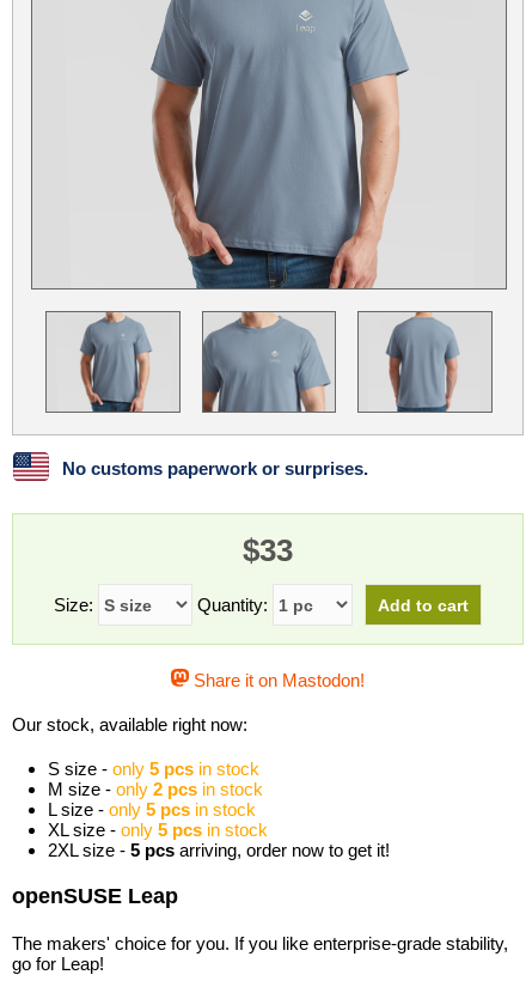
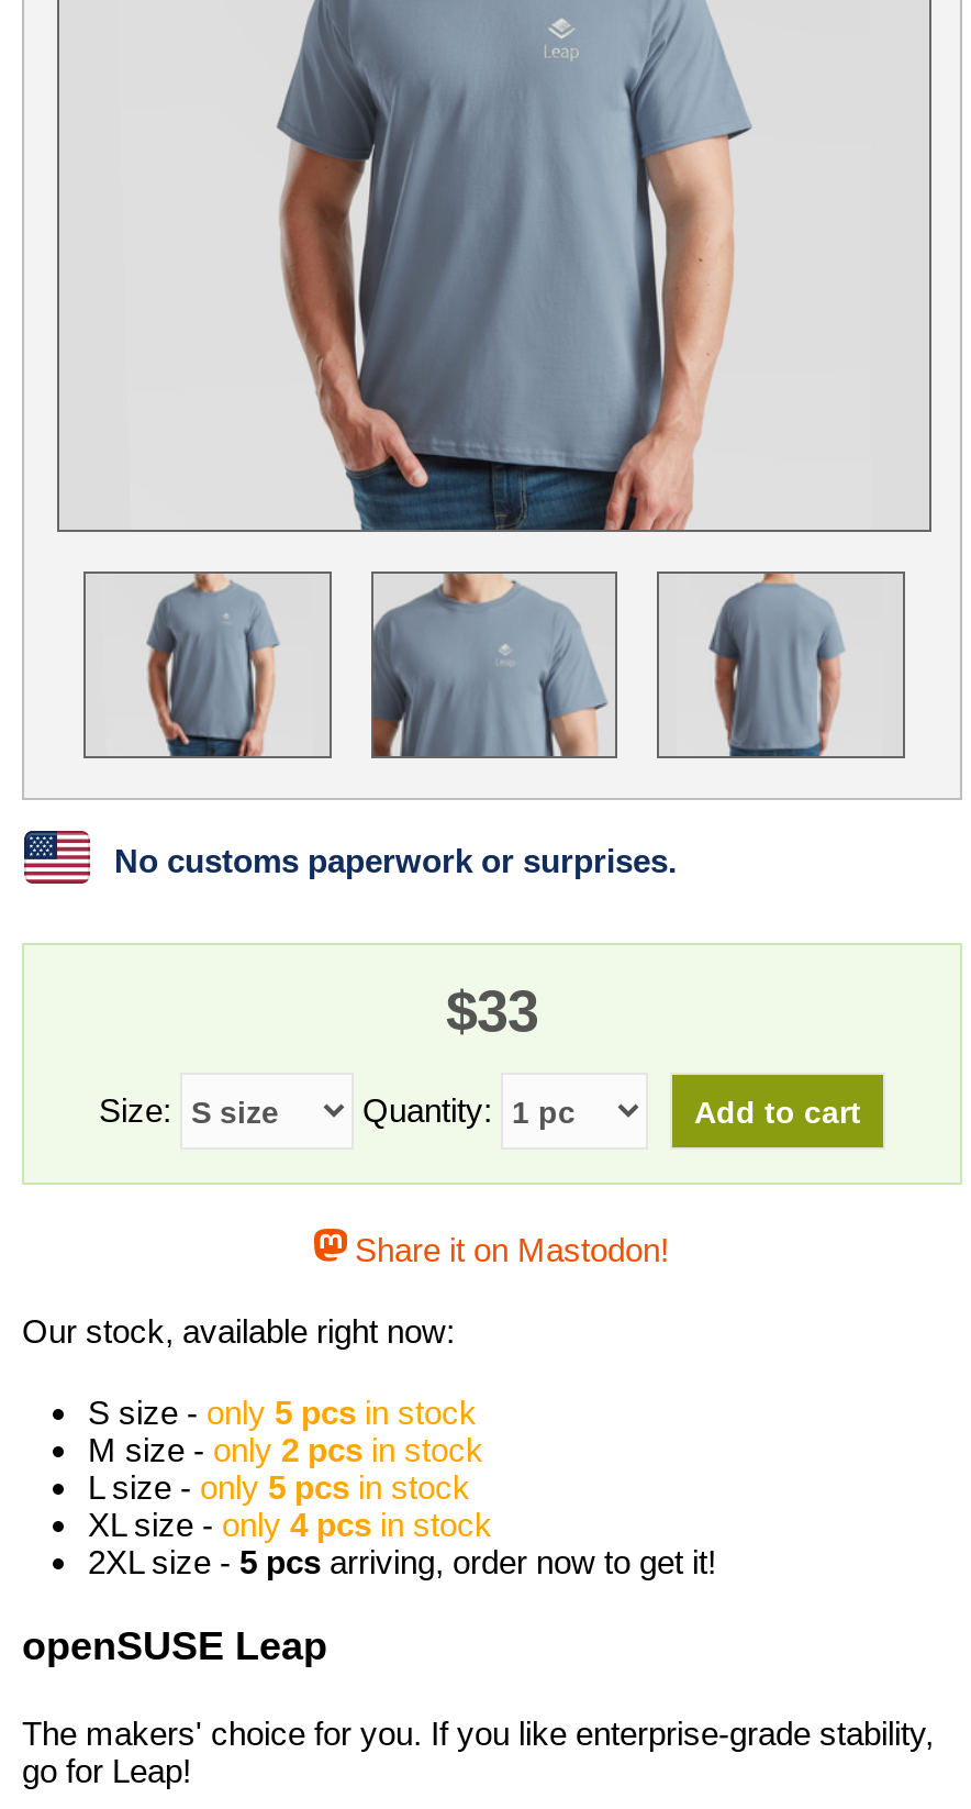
[48,820,268,840] XL size - only 5 pcs in stock -> [88,1506,492,1543] XL size - only 4 pcs in stock

